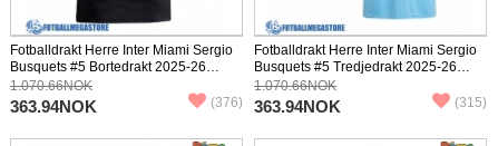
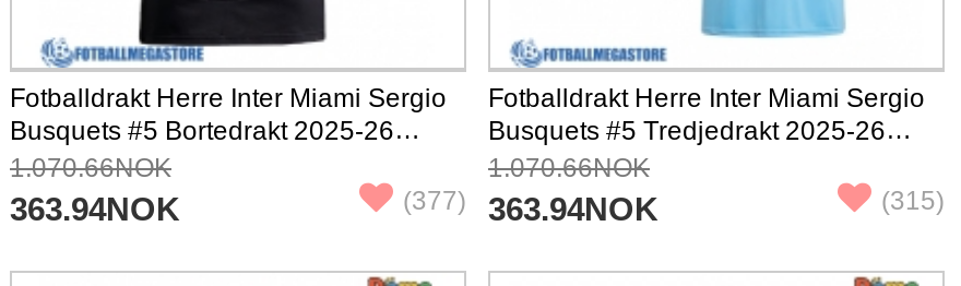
[211,94,341,115] (376) 363.94NOK -> [403,184,659,226] (377) 363.94NOK

